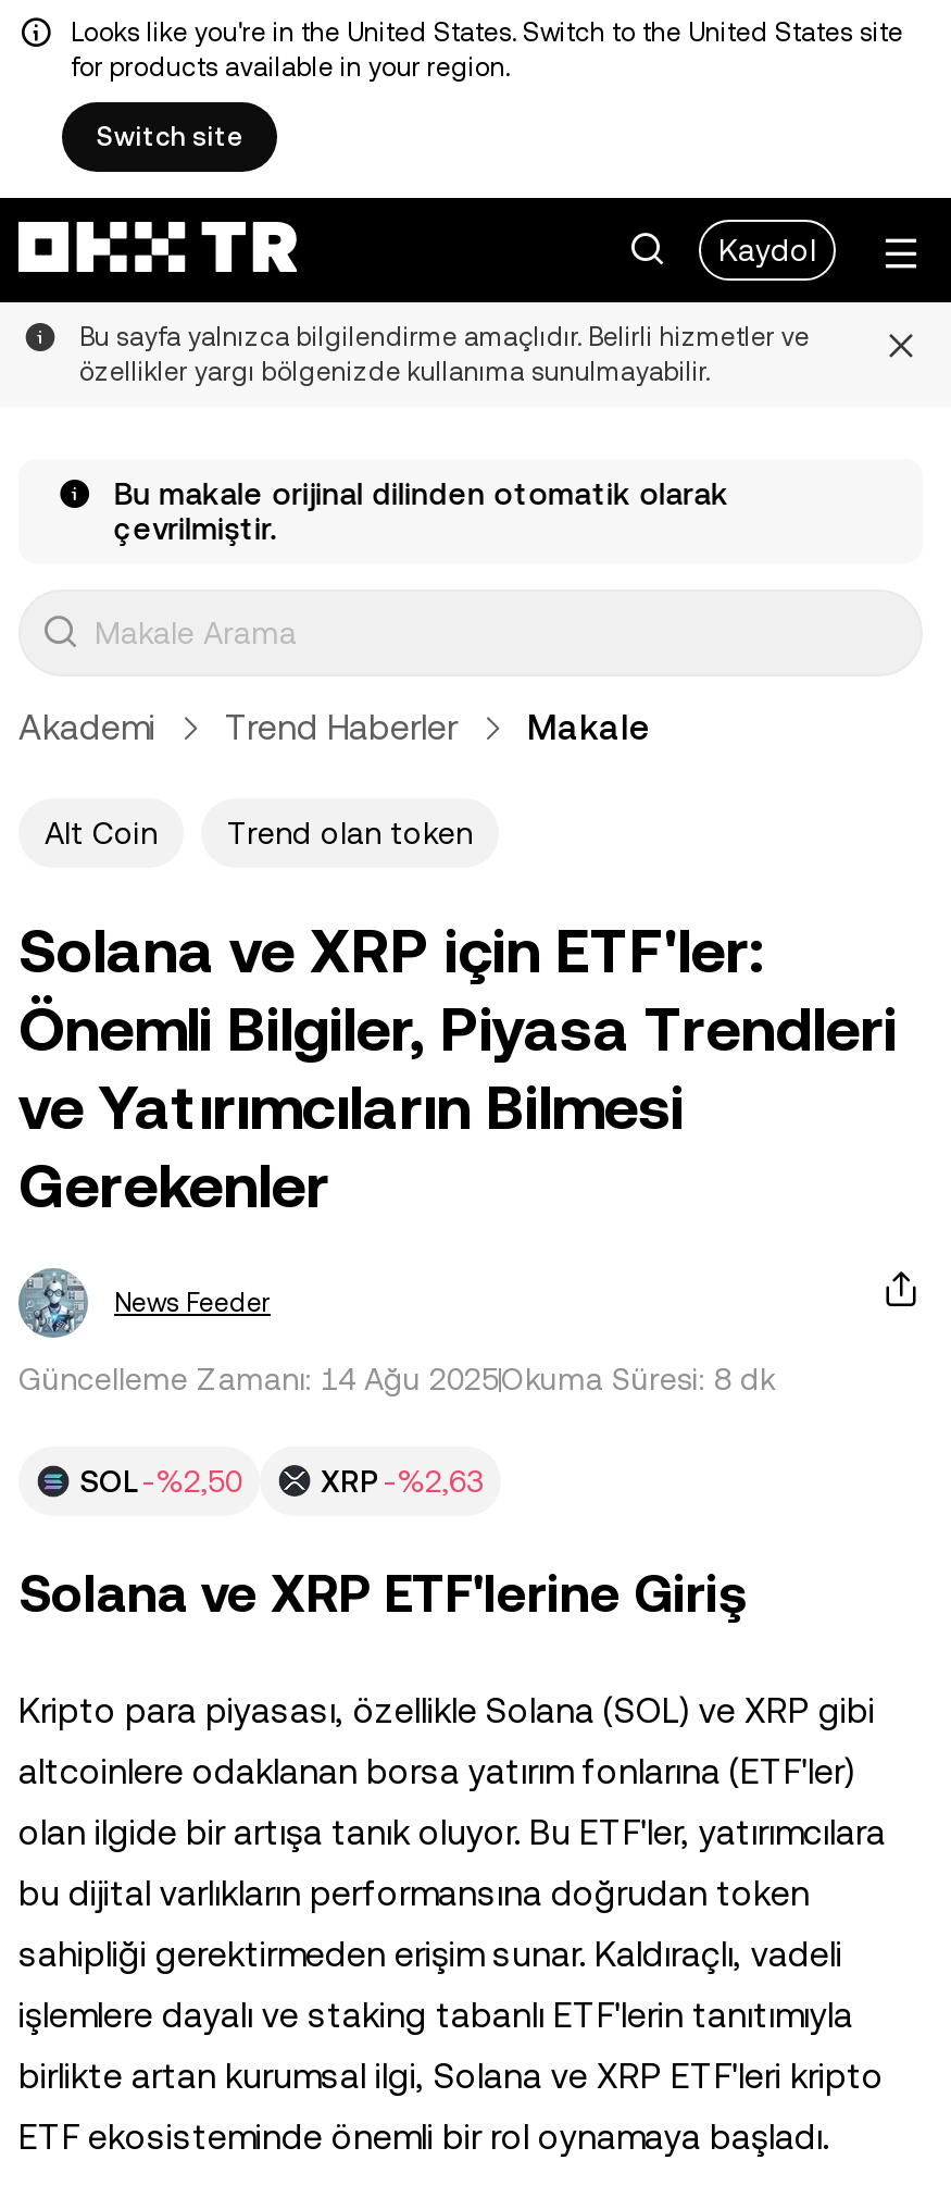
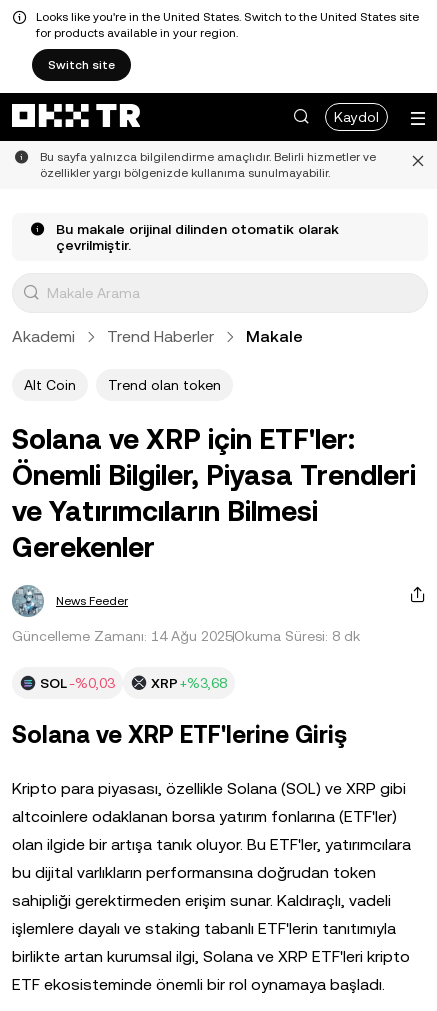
[79,1464,242,1499] SOL -%2,50 -> [40,675,115,691] SOL -%0,03
[321,1464,484,1499] XRP -%2,63 -> [151,675,227,691] XRP +%3,68

